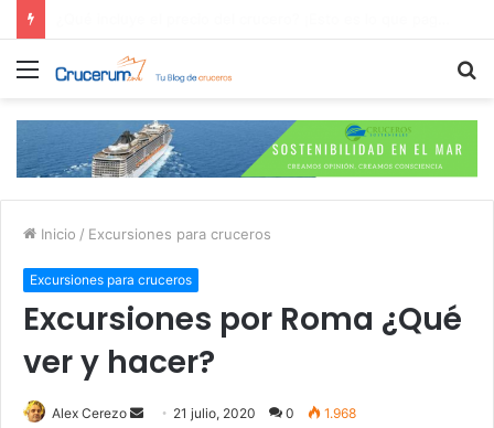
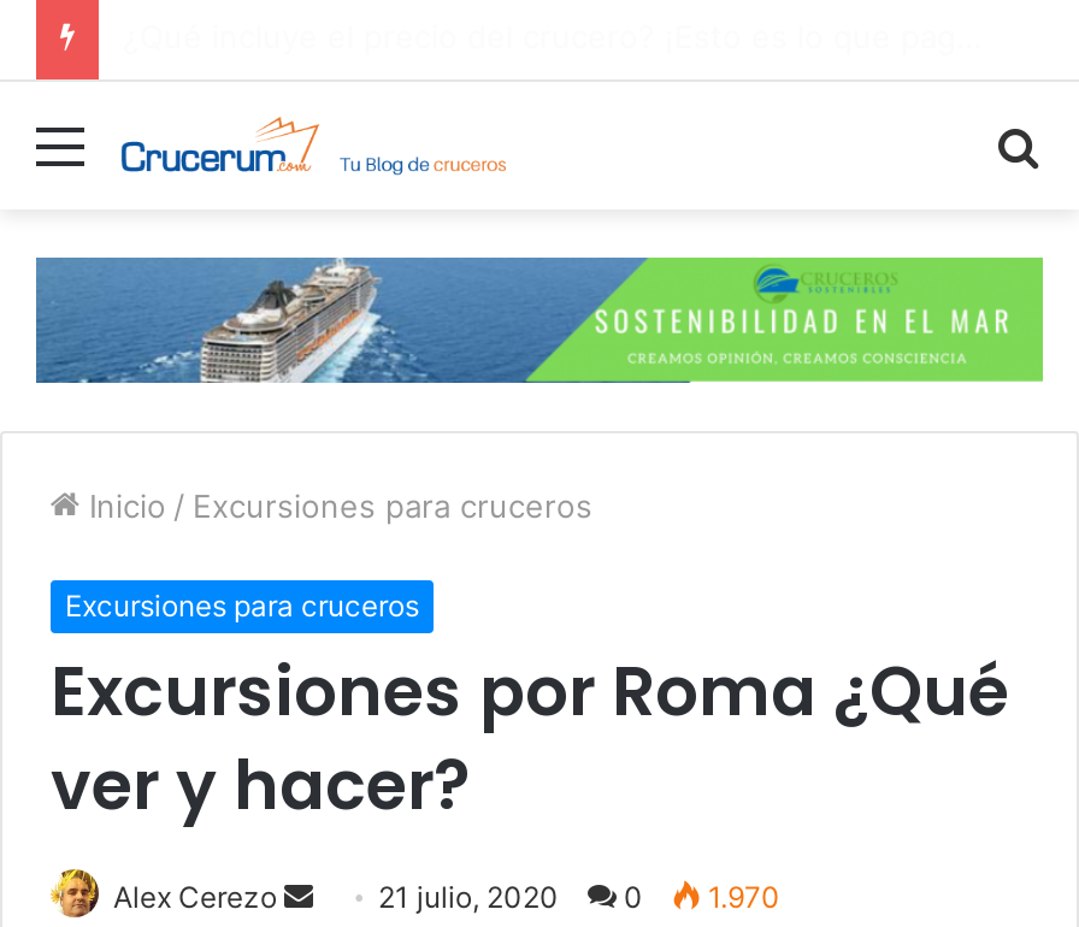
[321,405,356,421] 1.968 -> [701,879,780,915] 1.970

